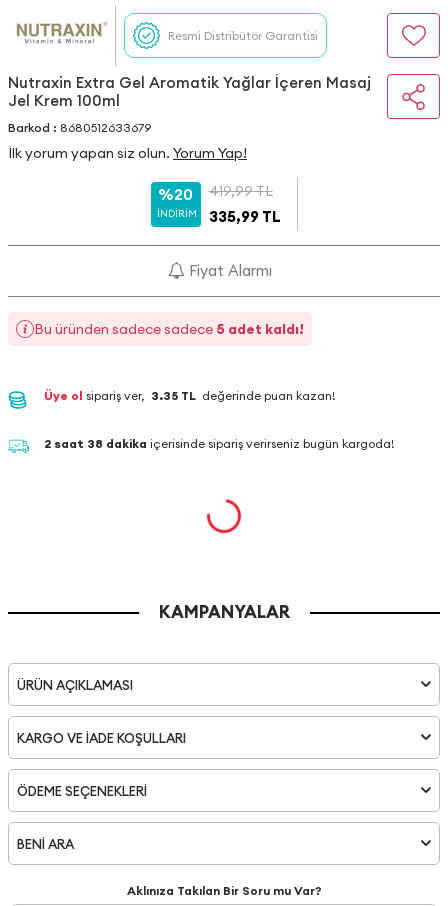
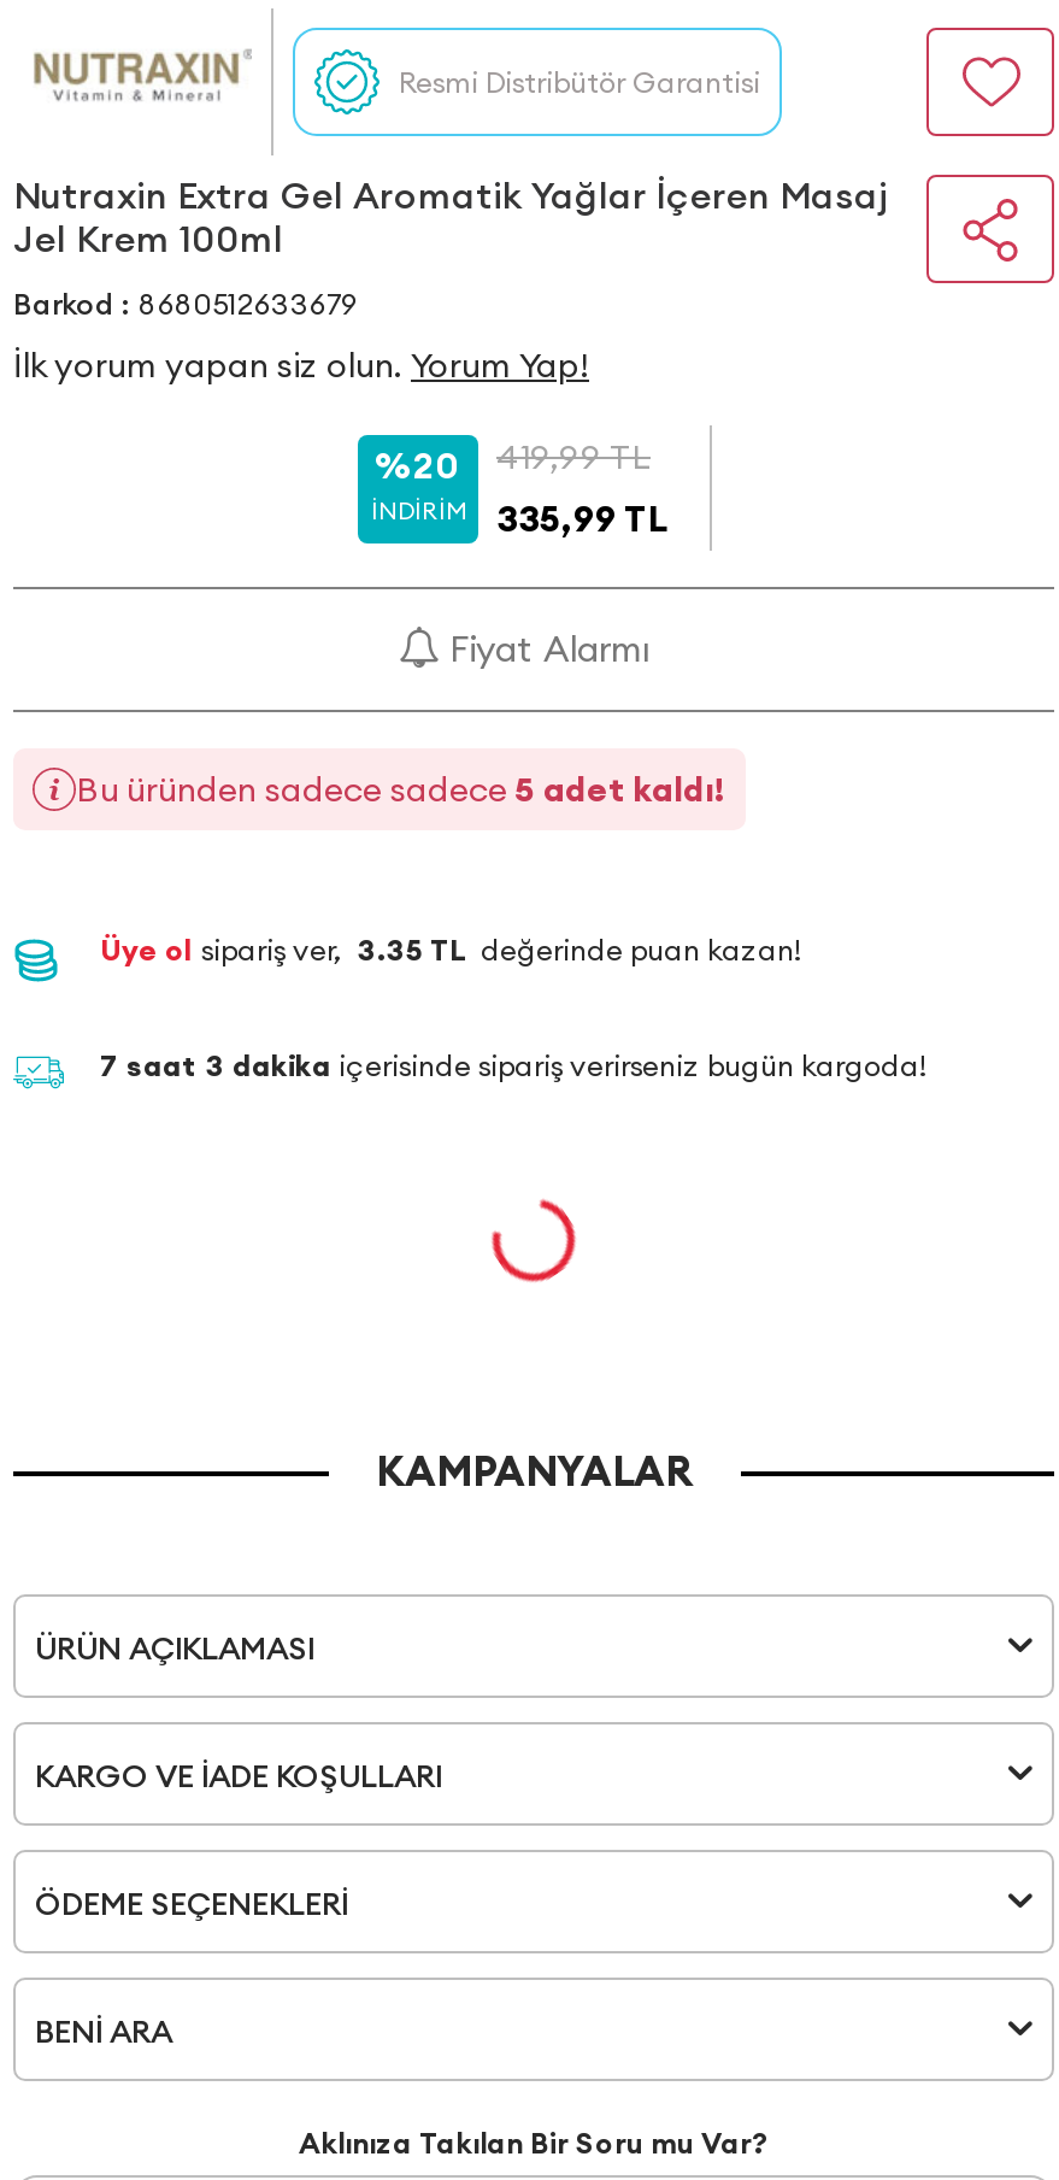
[44,436,395,451] 2 saat 38 dakika içerisinde sipariş verirseniz bugün kargoda! -> [100,1047,929,1083] 7 saat 3 dakika içerisinde sipariş verirseniz bugün kargoda!

